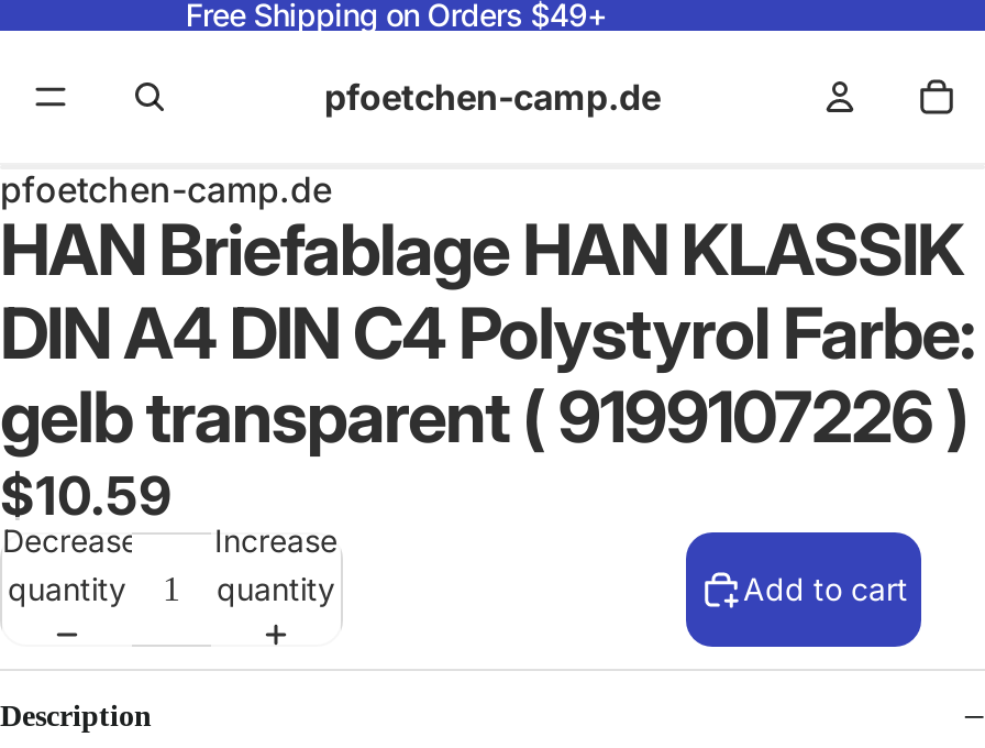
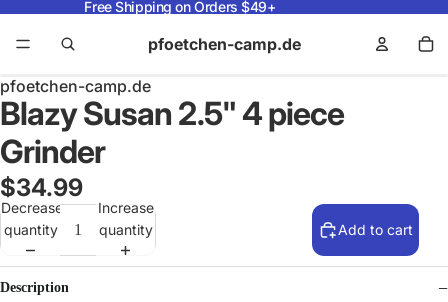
[0,207,974,528] HAN Briefablage HAN KLASSIK | DIN A4 DIN C4 Polystyrol Farbe: | gelb transparent ( 9199107226 ) | $10.59 -> [0,94,344,202] Blazy Susan 2.5" 4 piece | Grinder | $34.99

